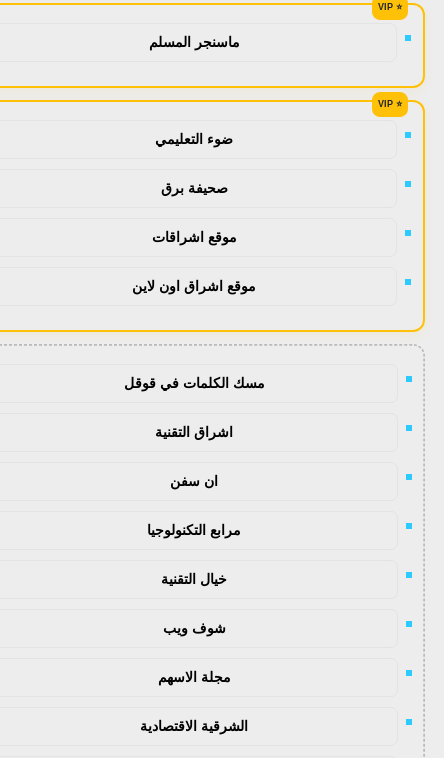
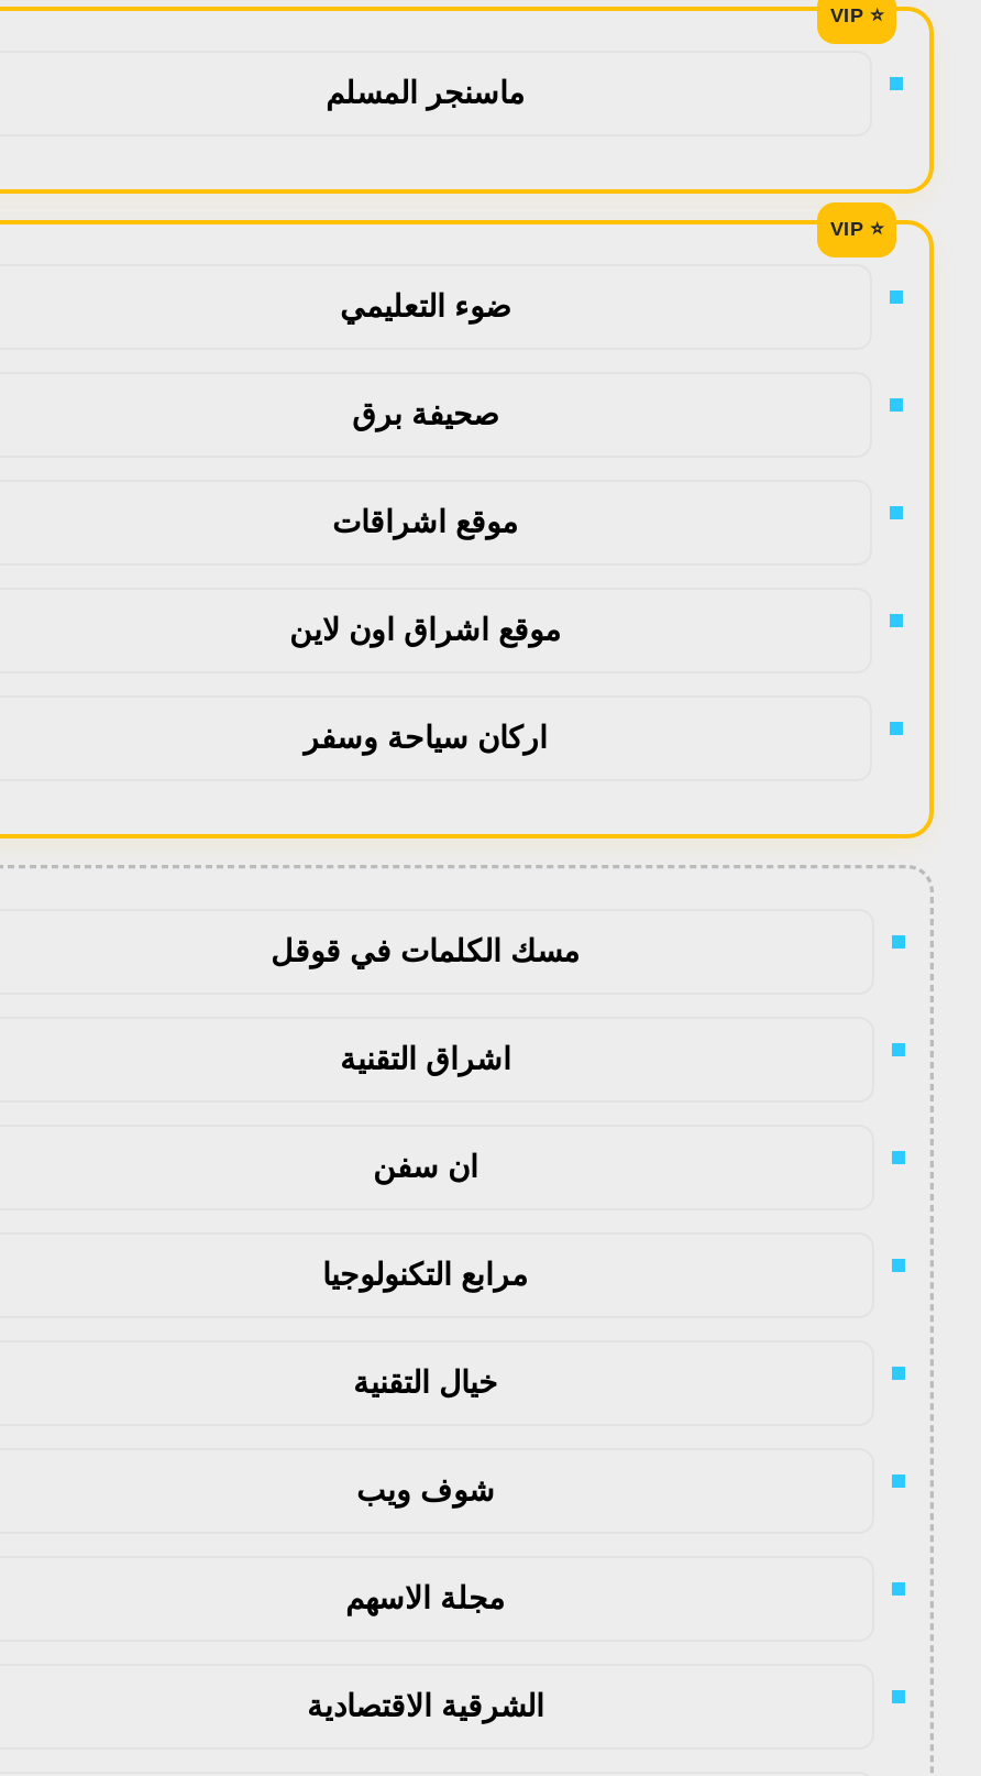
none -> [304,720,548,755] اركان سياحة وسفر

